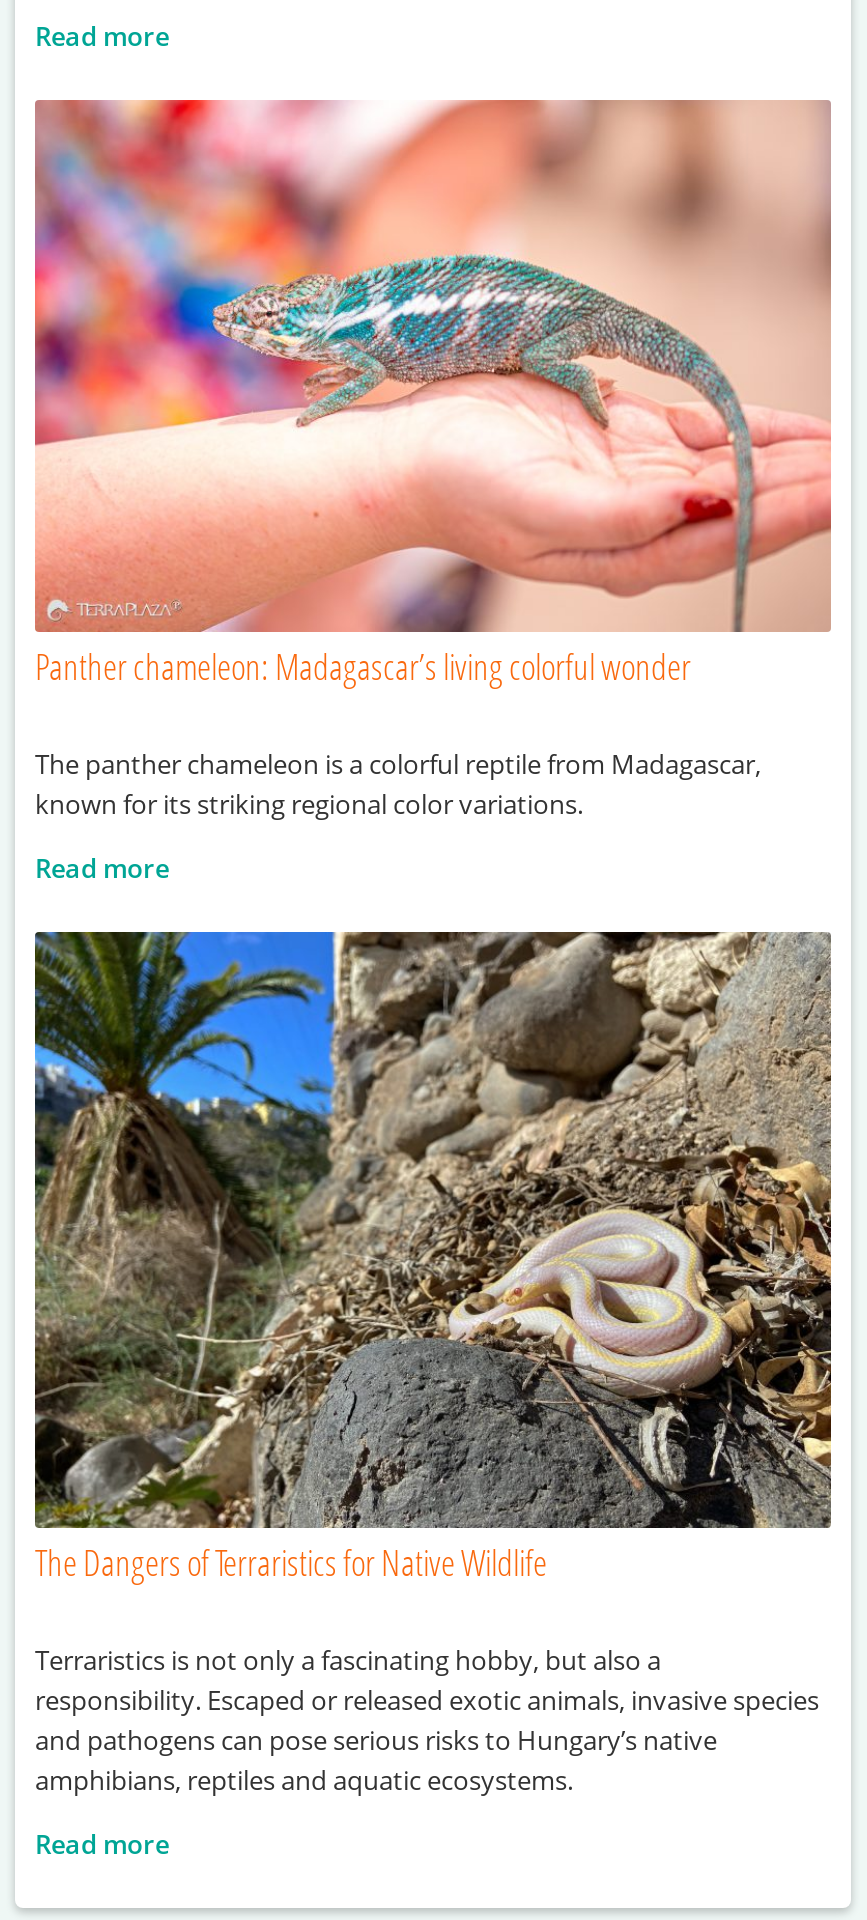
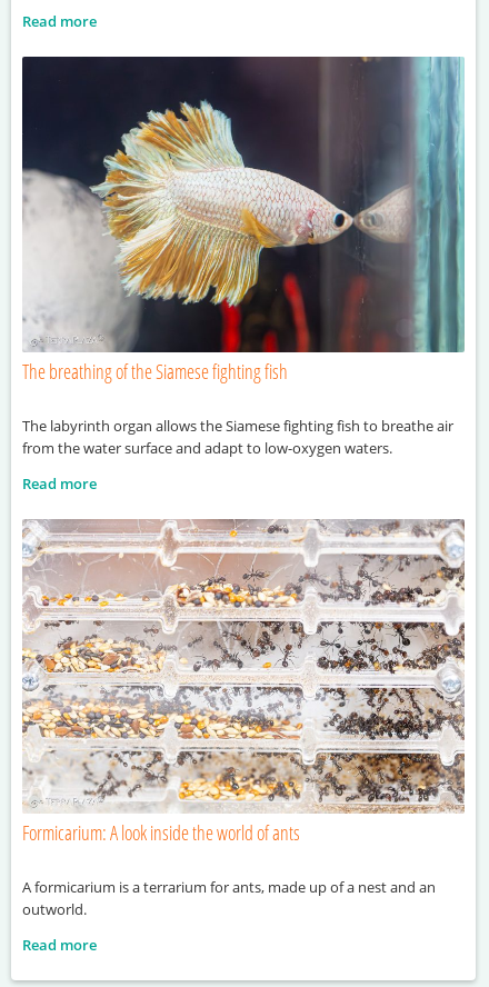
[33,98,833,690] [image] | Panther chameleon: Madagascar’s living colorful wonder -> [21,56,466,384] [image] | The breathing of the Siamese fighting fish
[35,746,761,822] The panther chameleon is a colorful reptile from Madagascar, | known for its striking regional color variations. -> [22,415,453,458] The labyrinth organ allows the Siamese fighting fish to breathe air | from the water surface and adapt to low-oxygen waters.
[33,942,833,1587] [image] | The Dangers of Terraristics for Native Wildlife -> [22,519,466,846] [image] | Formicarium: A look inside the world of ants
[35,1643,819,1799] Terraristics is not only a fascinating hobby, but also a | responsibility. Escaped or released exotic animals, invasive species | and pathogens can pose serious risks to Hungary’s native | amphibians, reptiles and aquatic ecosystems. -> [22,877,436,919] A formicarium is a terrarium for ants, made up of a nest and an | outworld.

